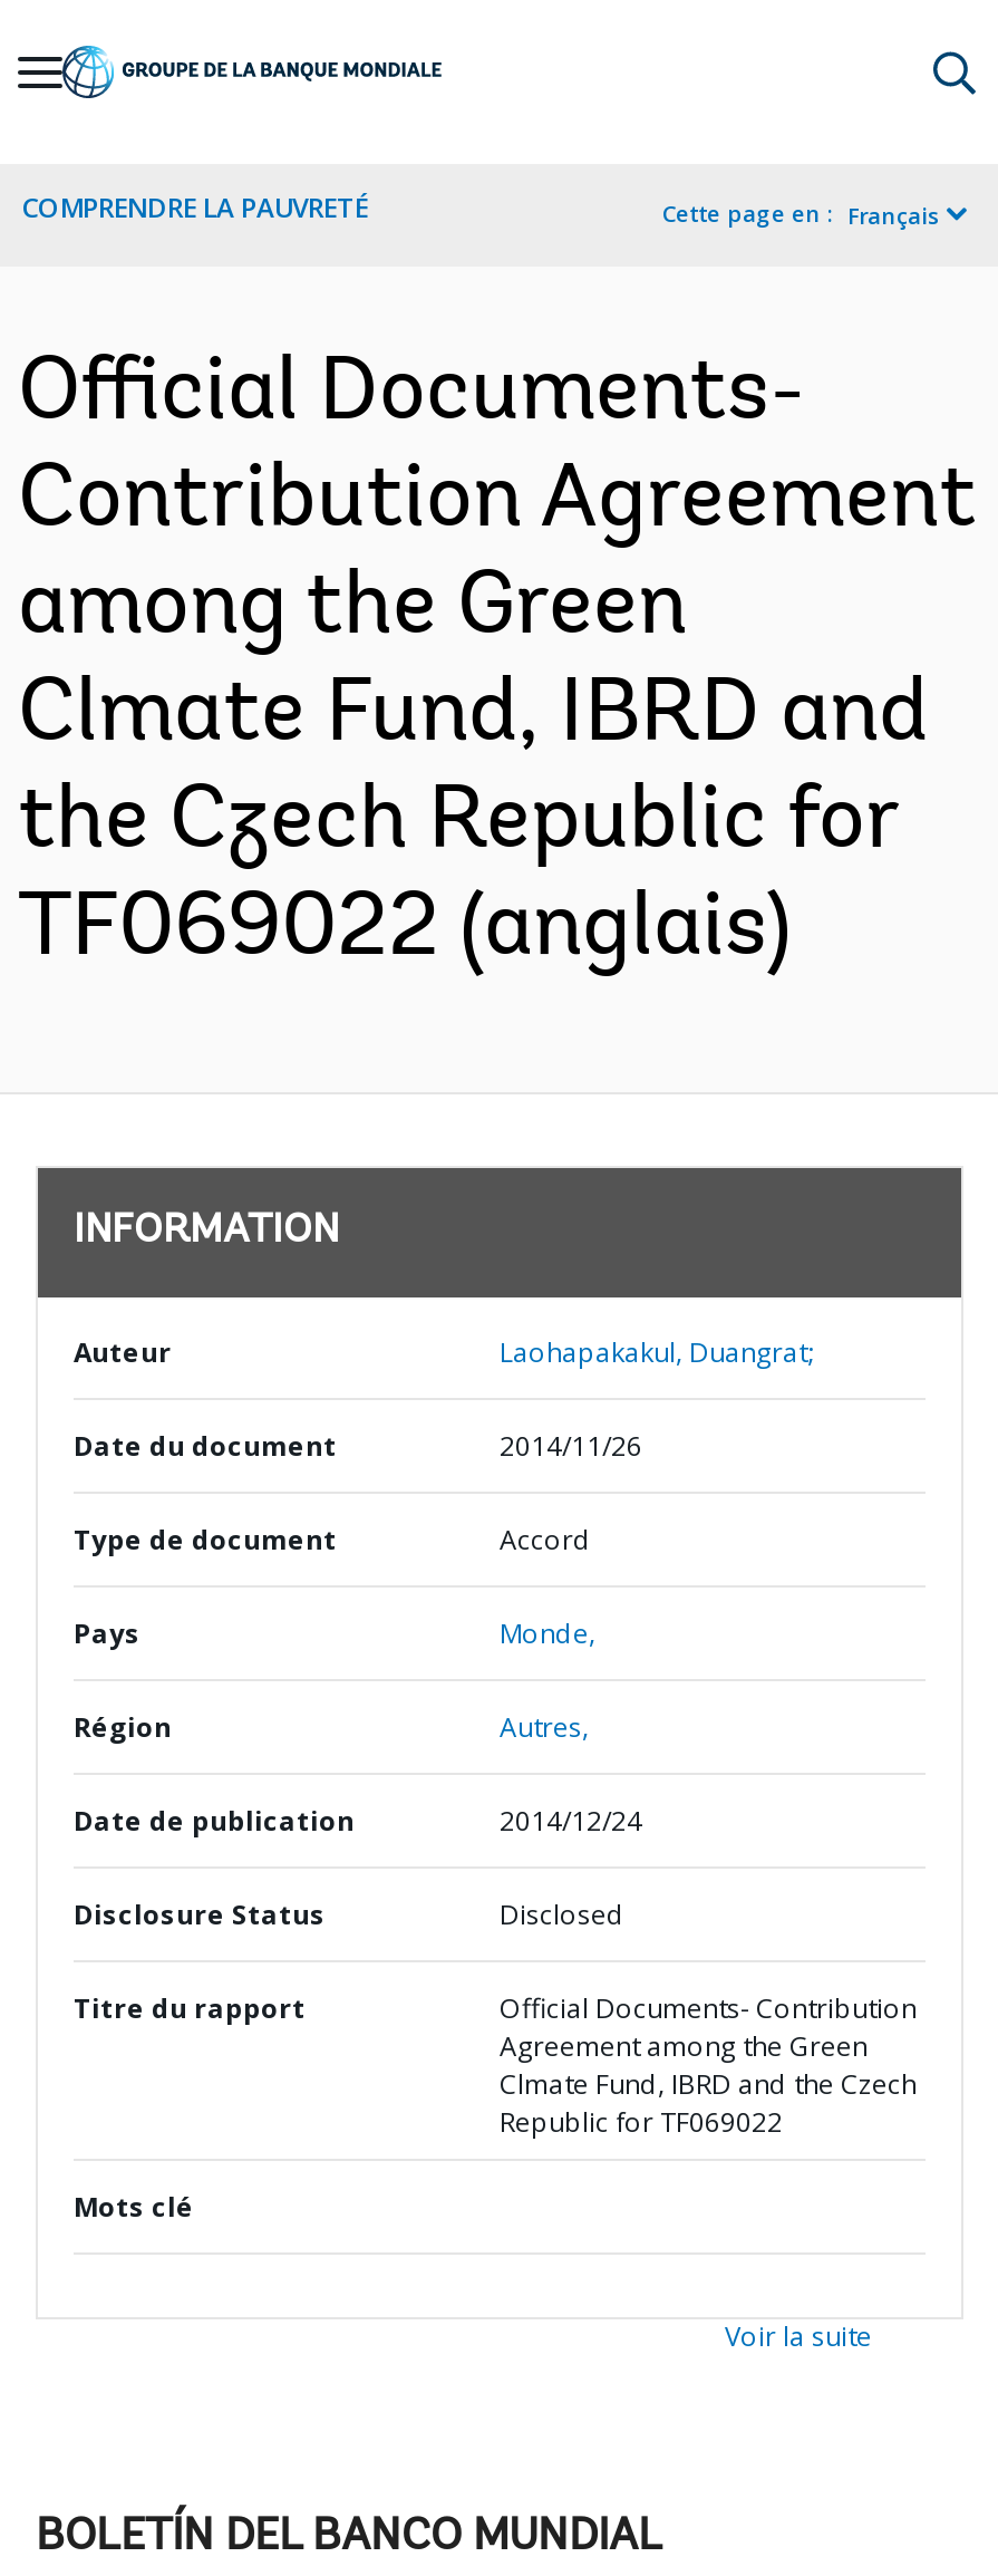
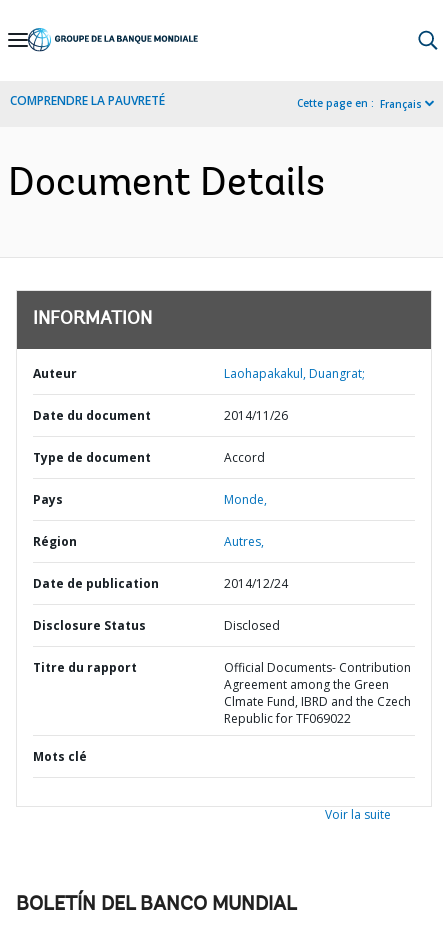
[18,351,977,976] Official Documents- | Contribution Agreement | among the Green | Clmate Fund, IBRD and | the Czech Republic for | TF069022 (anglais) -> [8,165,325,205] Document Details

